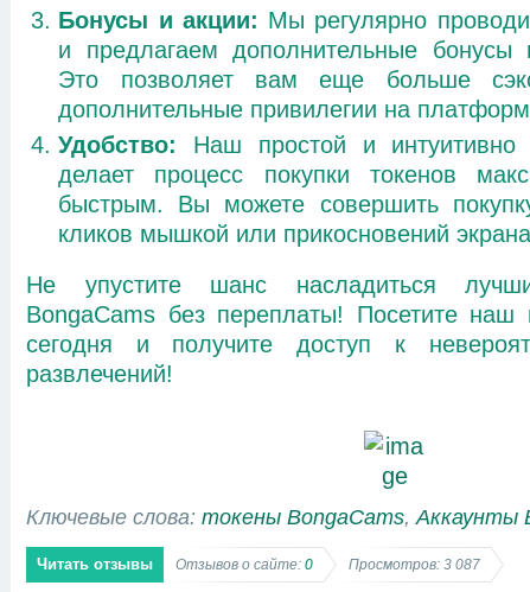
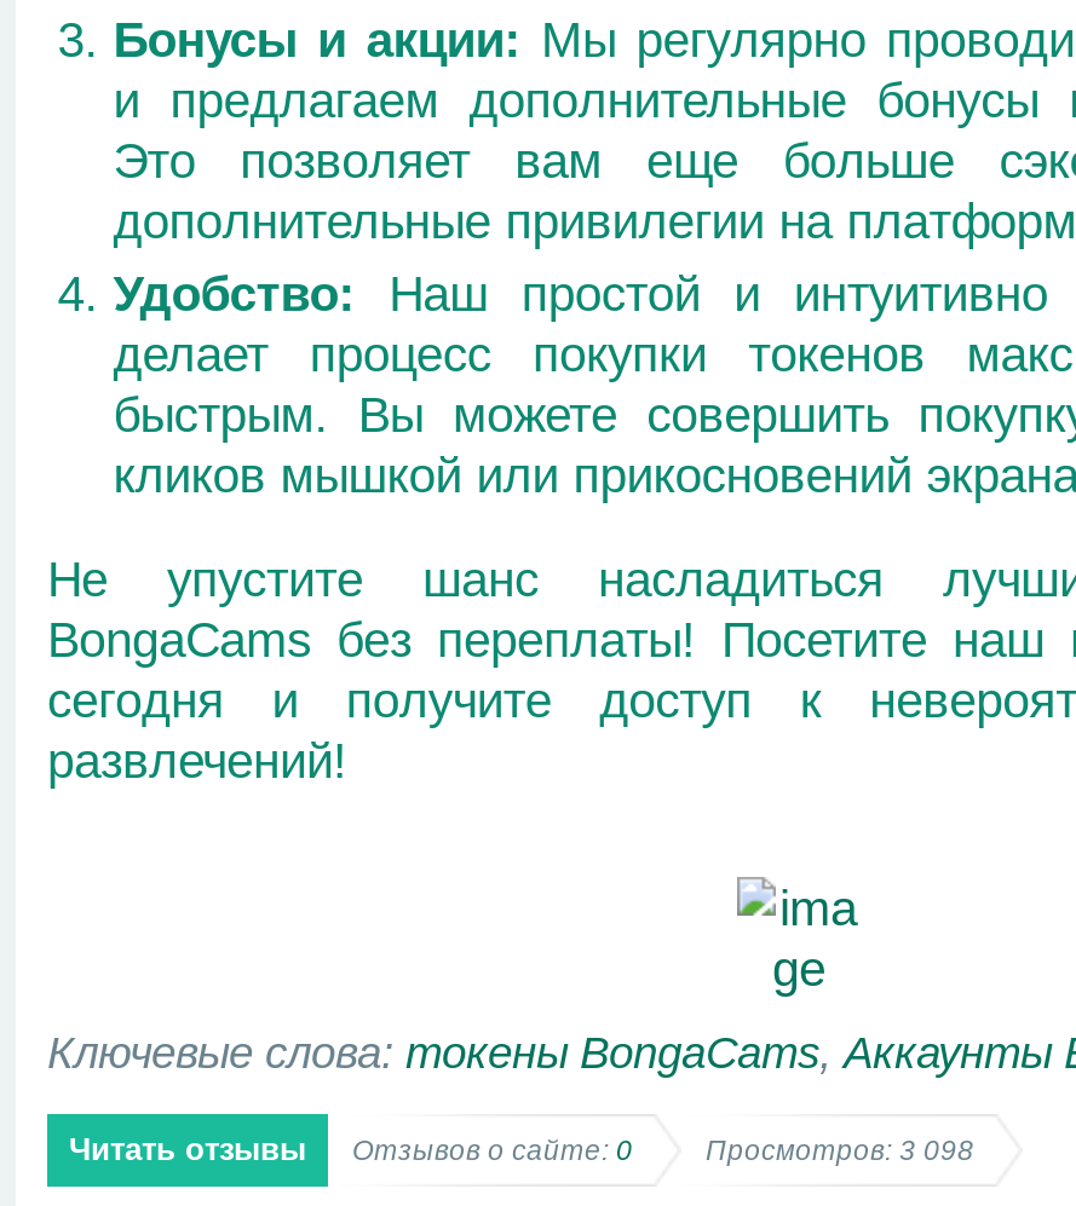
[349,556,480,571] Просмотров: 3 087 -> [706,1133,974,1164] Просмотров: 3 098

